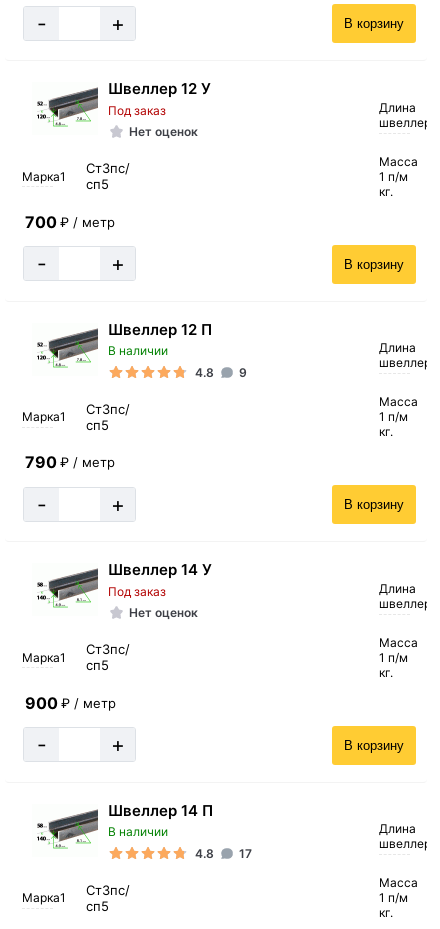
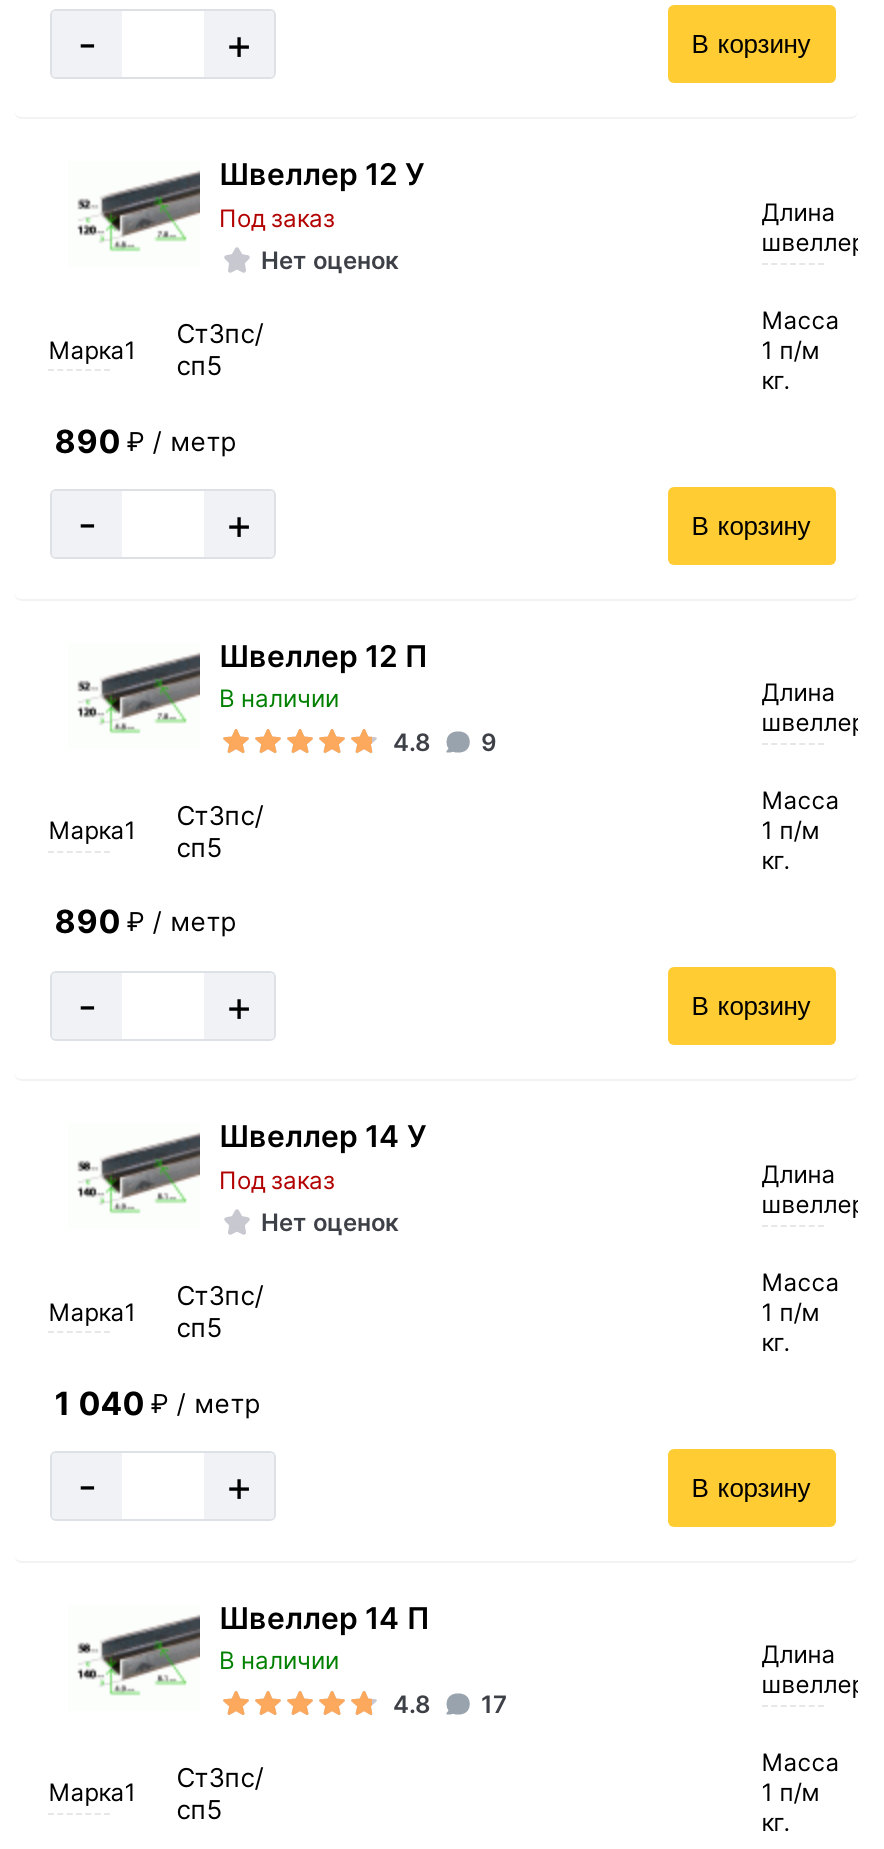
[25,212,115,232] 700 ₽ / метр -> [55,421,237,461] 890 ₽ / метр
[25,452,115,472] 790 ₽ / метр -> [55,902,237,942] 890 ₽ / метр
[25,693,116,713] 900 ₽ / метр -> [55,1383,261,1423] 1 040 ₽ / метр

